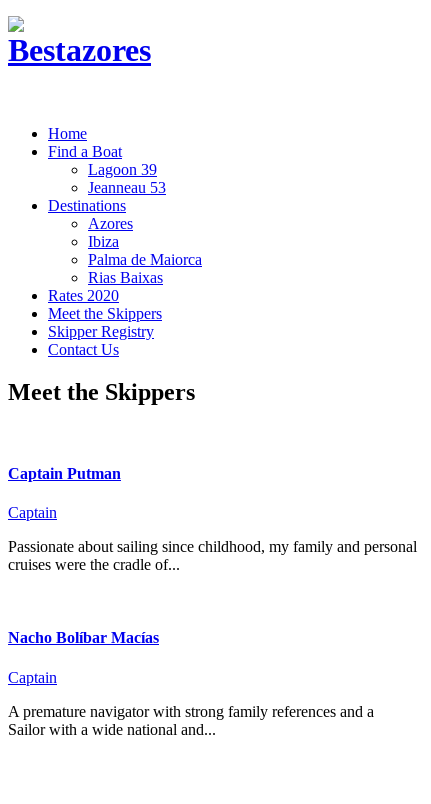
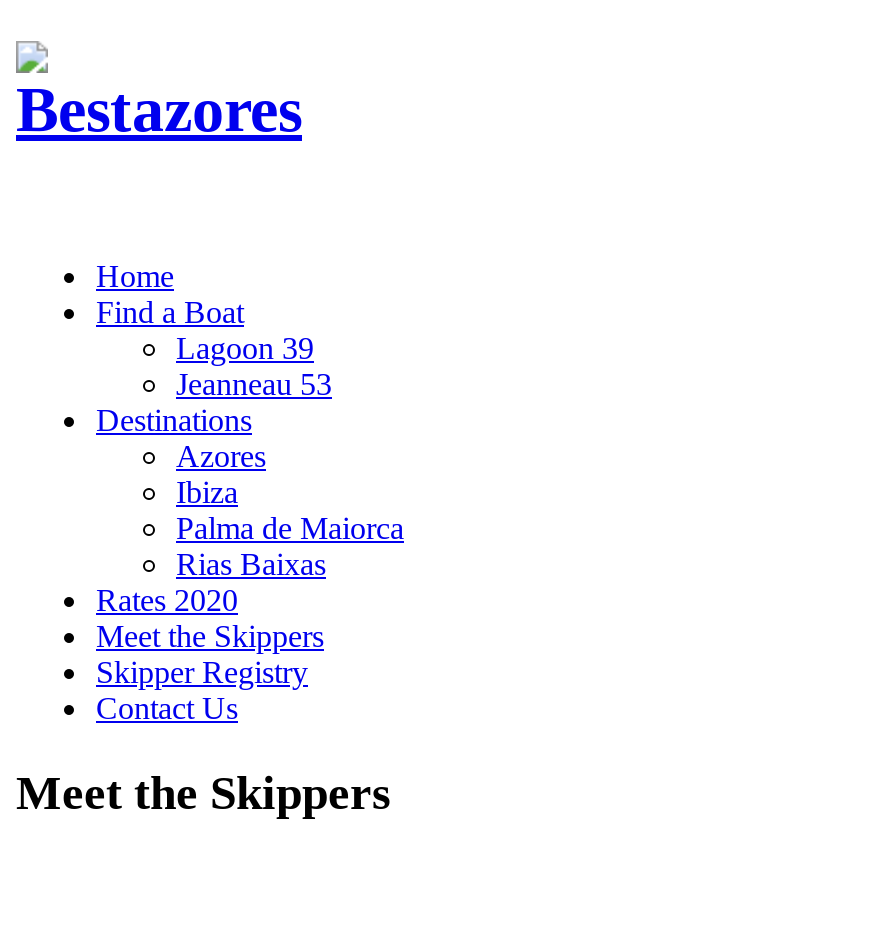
[8,465,417,573] Captain Putman | Captain | Passionate about sailing since childhood, my family and personal | cruises were the cradle of... -> none
[8,629,374,738] Nacho Bolíbar Macías | Captain | A premature navigator with strong family references and a | Sailor with a wide national and... -> none

